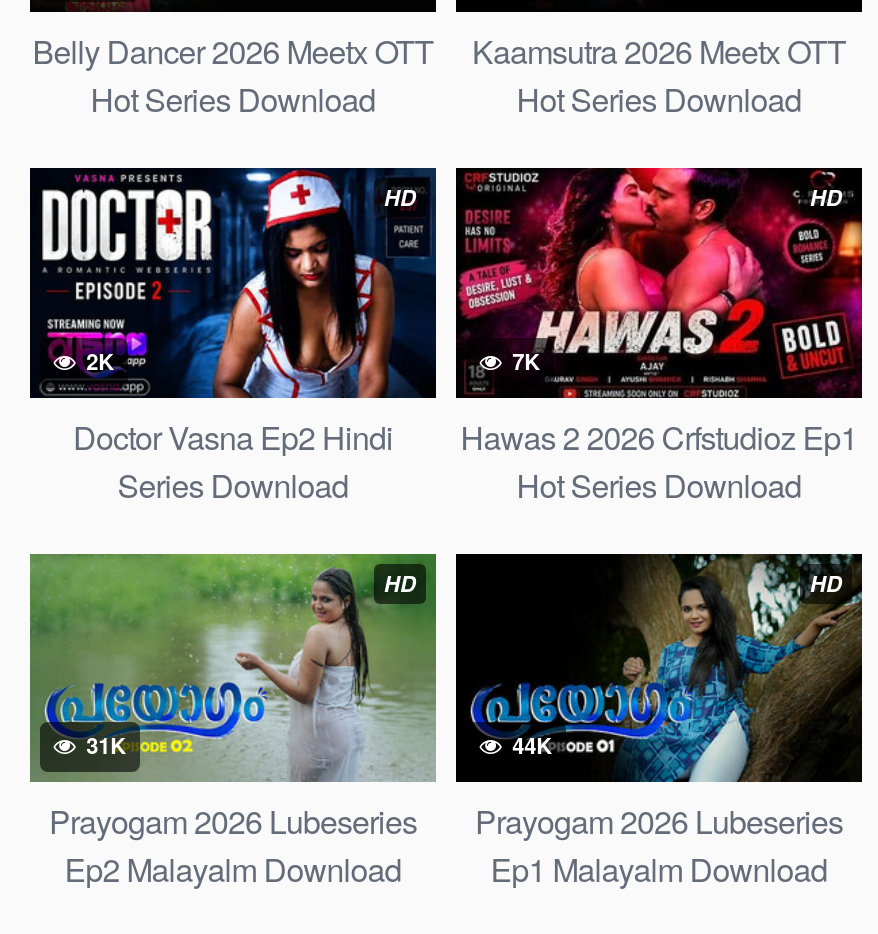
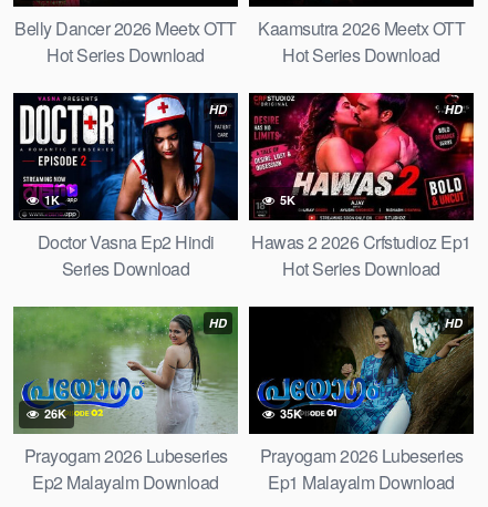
[80,345,114,375] 2K -> [41,191,60,208] 1K
[506,345,540,375] 7K -> [277,191,296,208] 5K
[80,731,126,761] 31K -> [41,405,67,421] 26K
[506,731,552,761] 44K -> [277,405,302,421] 35K

